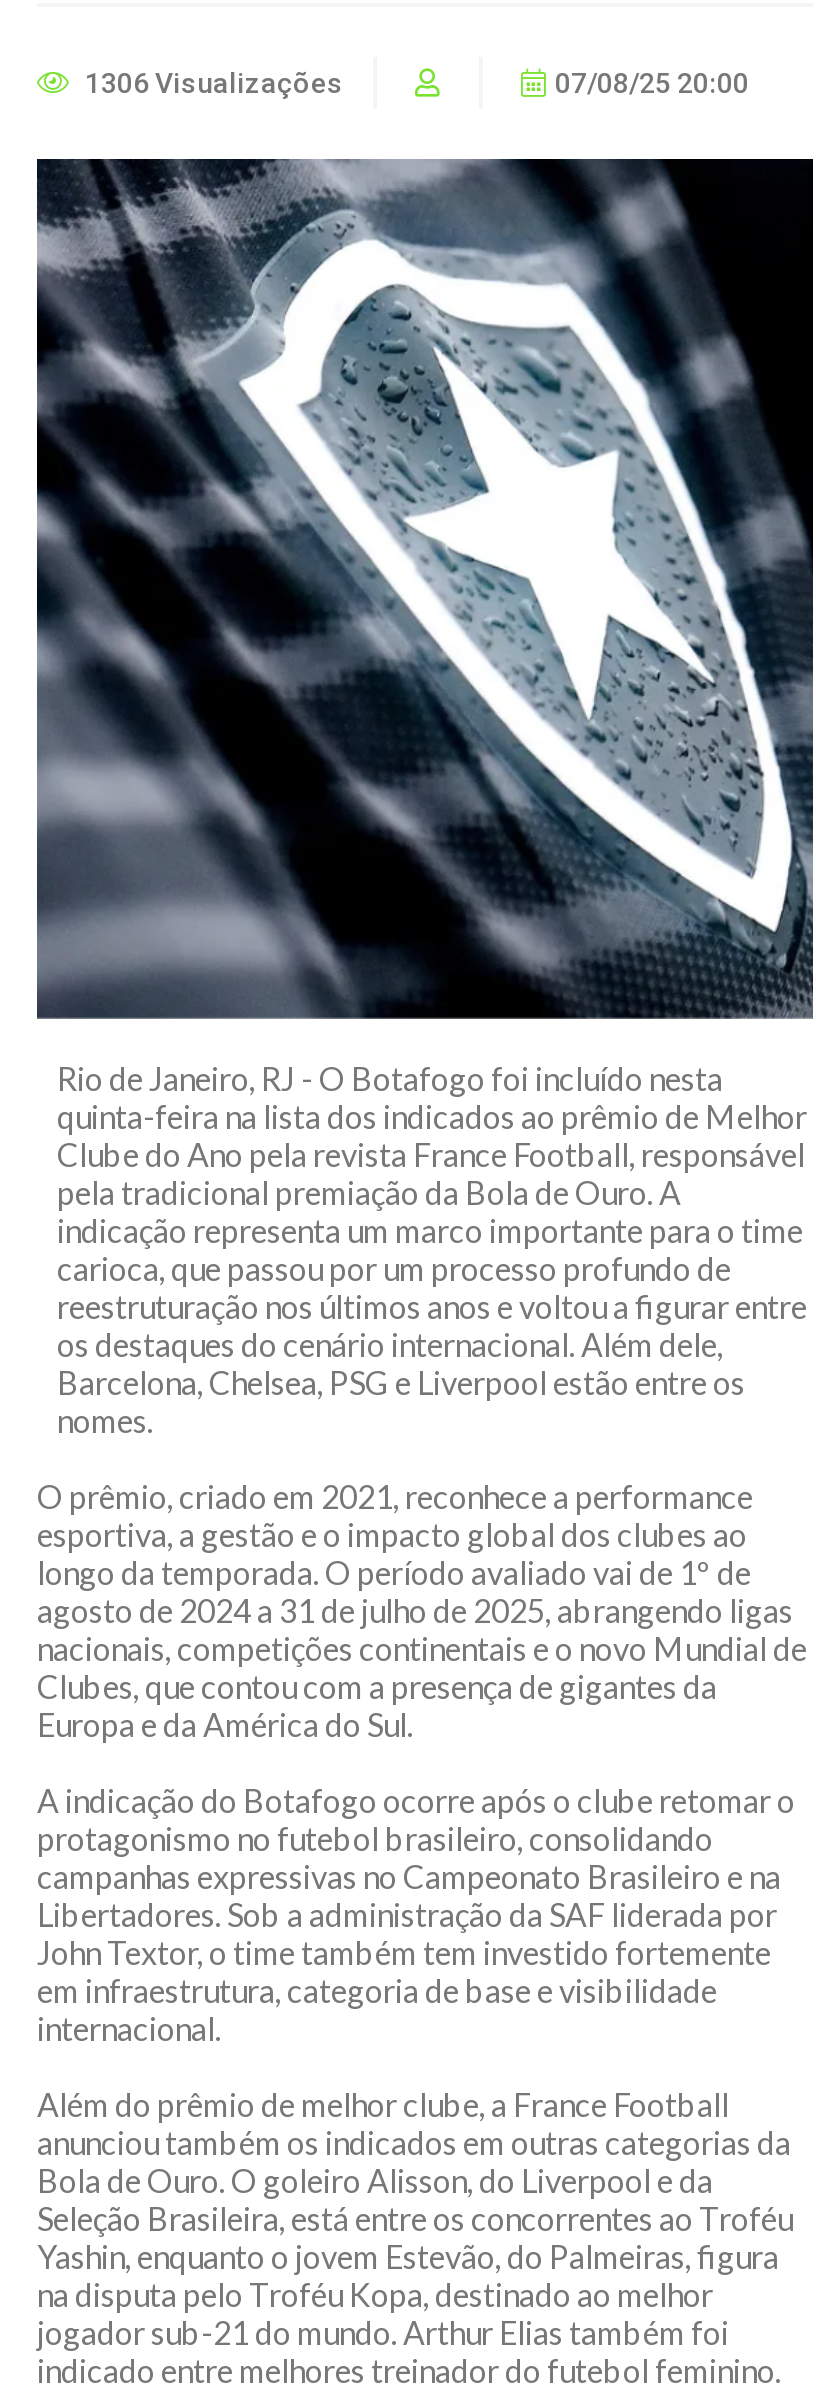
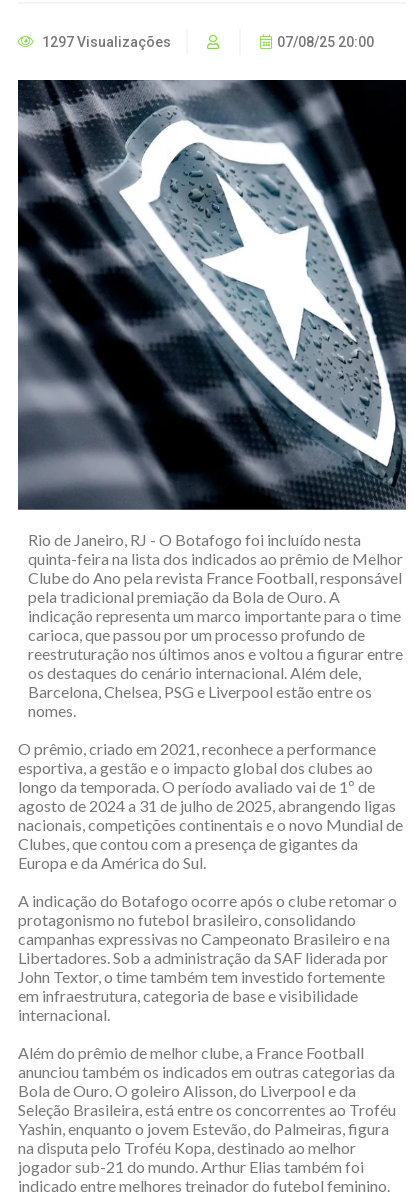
[79,67,343,99] 1306 Visualizações -> [39,34,171,50] 1297 Visualizações

